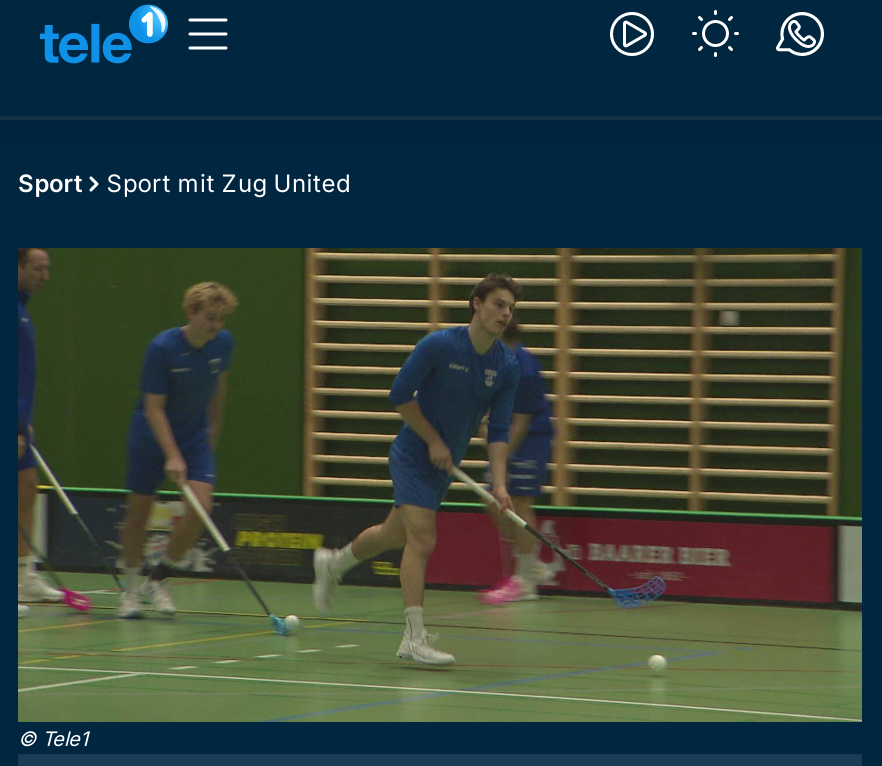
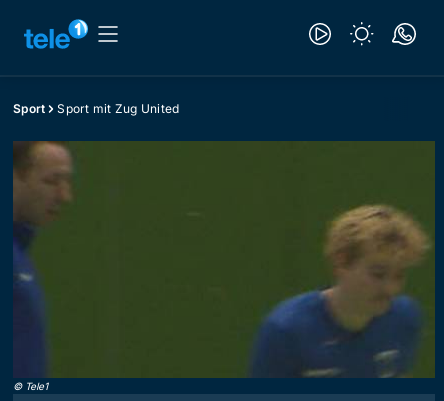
[16,246,864,724] [image] -> [13,141,435,378] [image]

